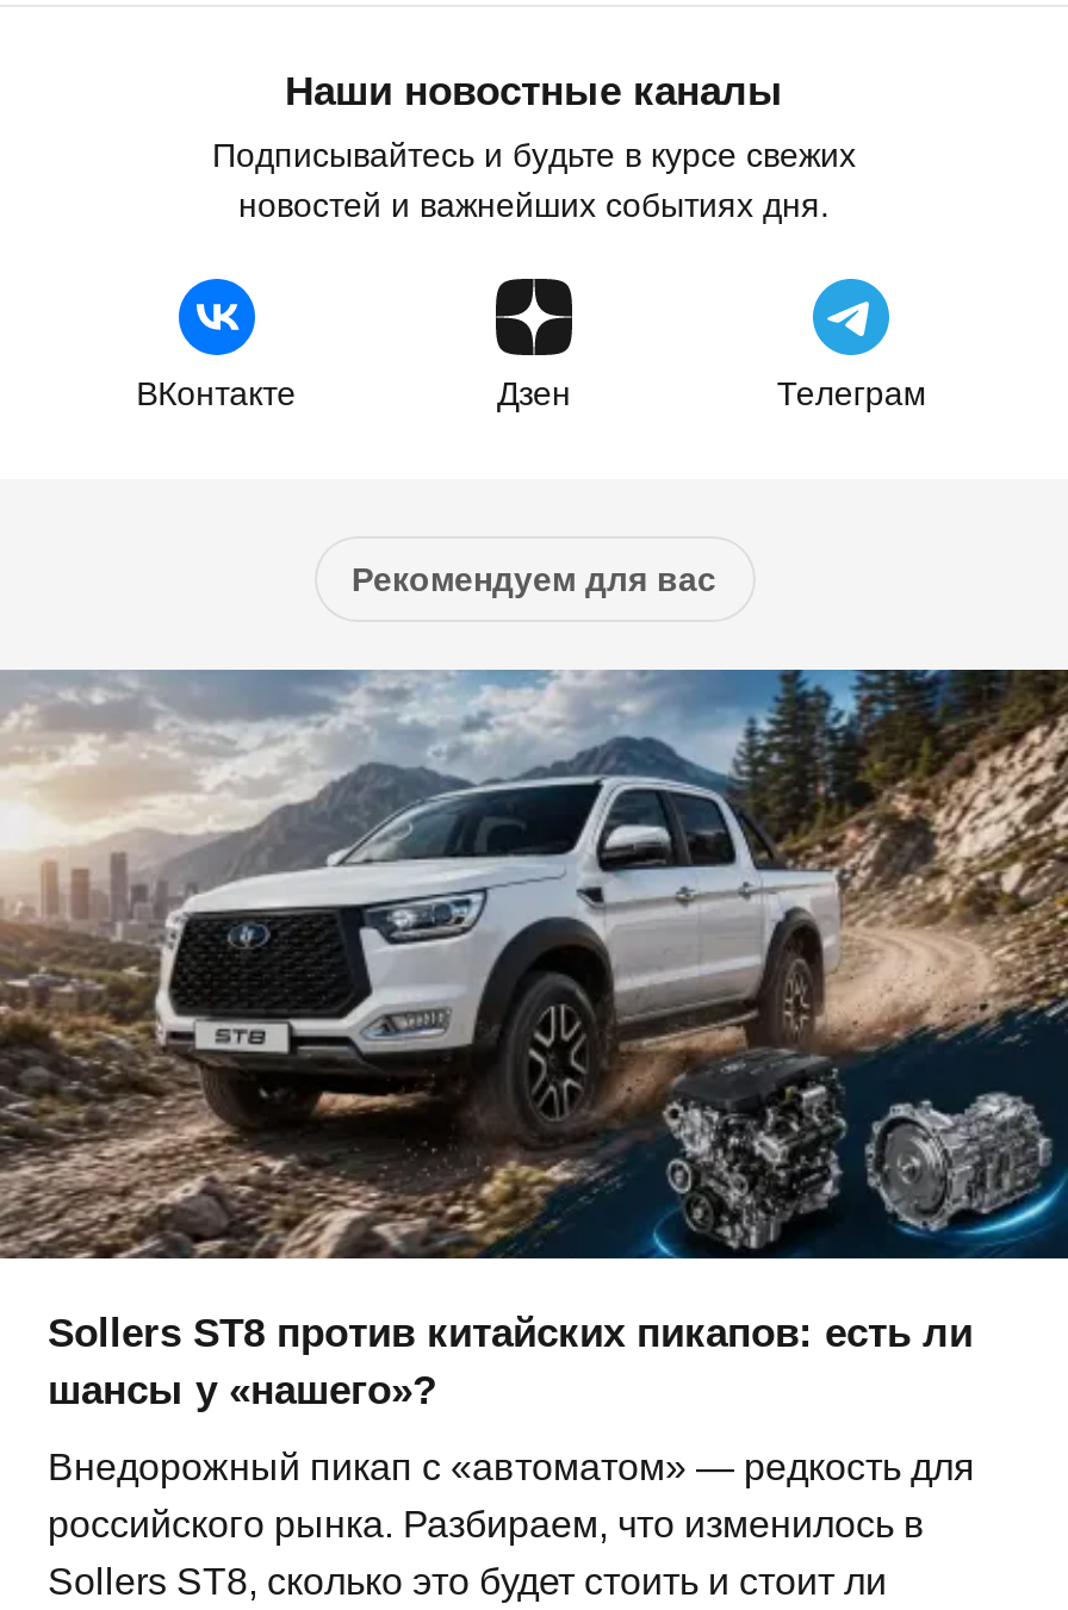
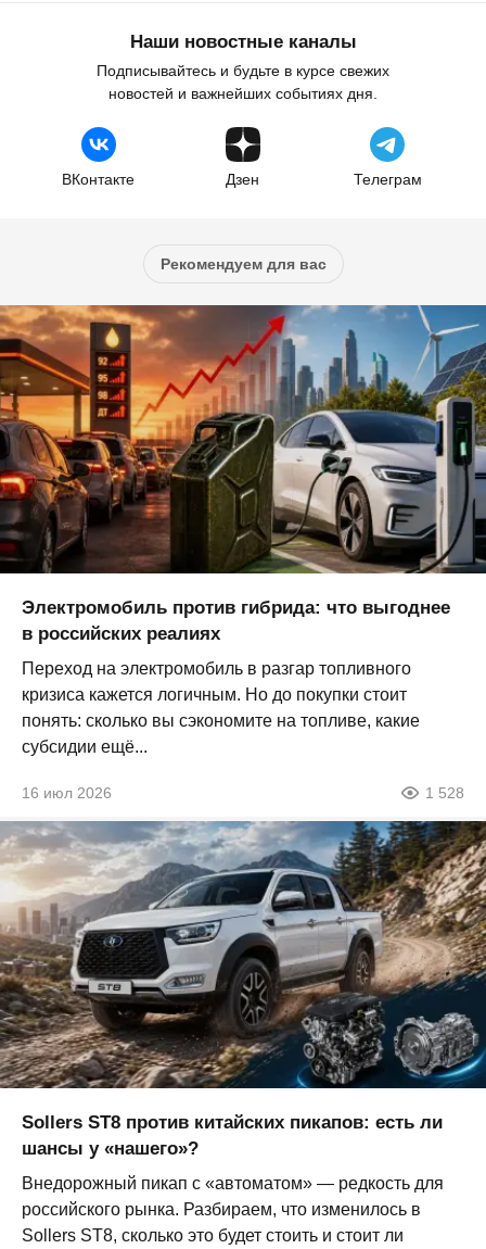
none -> [3,304,483,801] [image] | Электромобиль против гибрида: что выгоднее | в российских реалиях | Переход на электромобиль в разгар топливного | кризиса кажется логичным. Но до покупки стоит | понять: сколько вы сэкономите на топливе, какие | субсидии ещё... | 16 июл 2026 | 1 528

